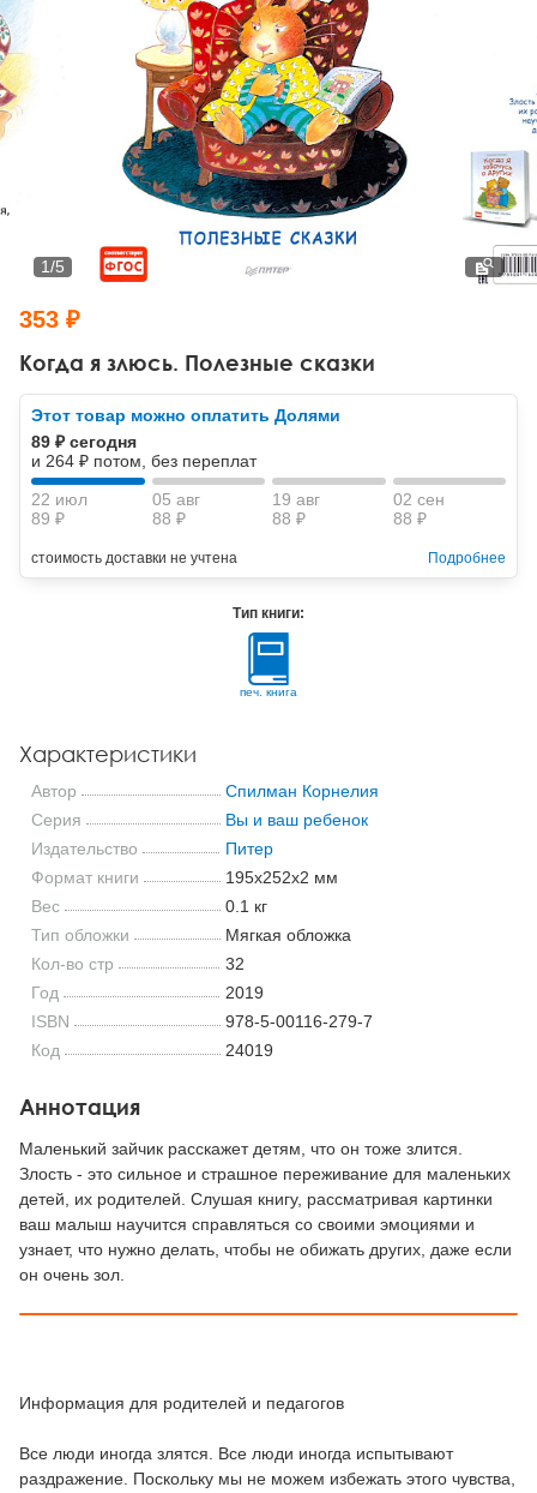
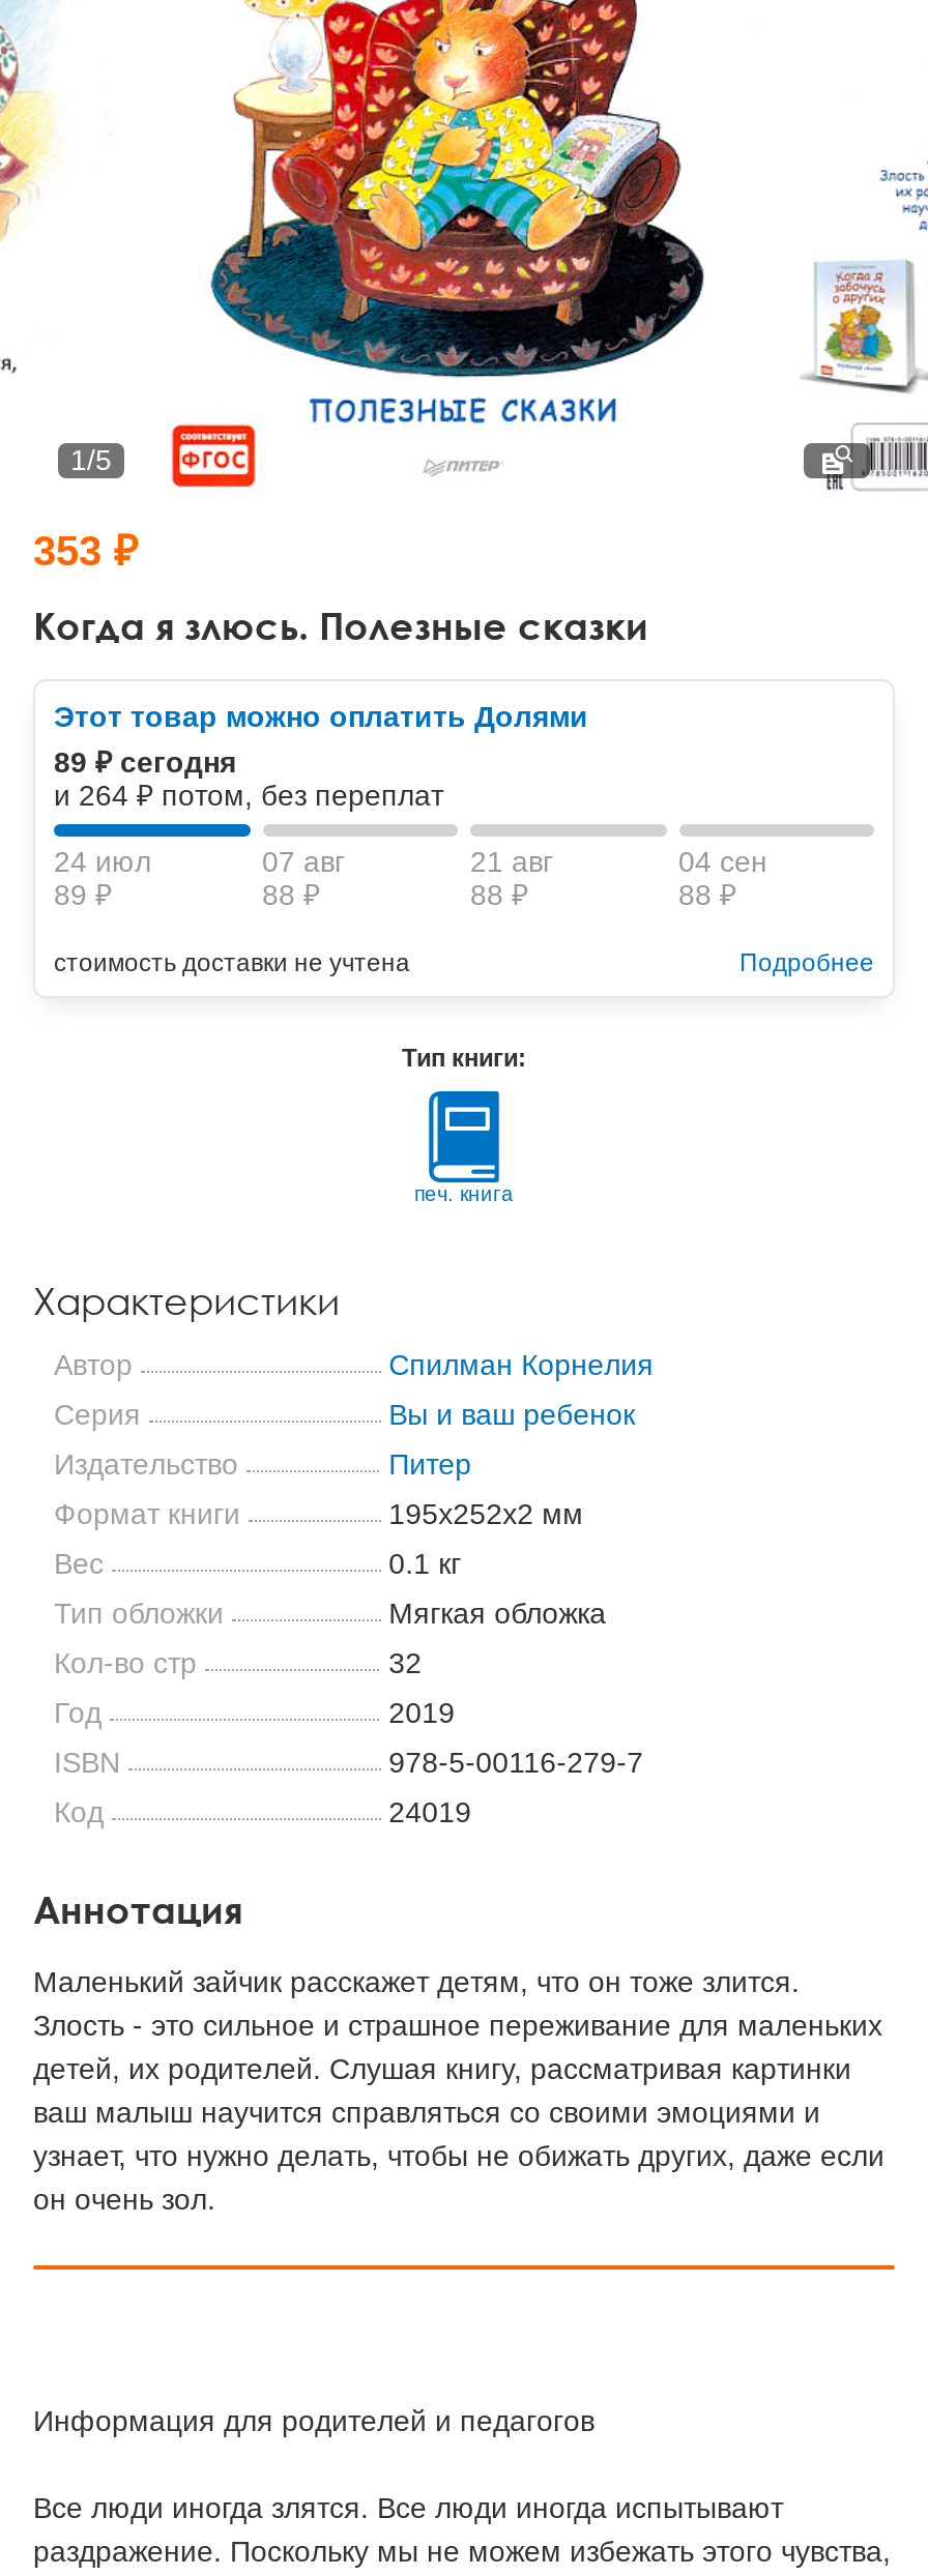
[31,490,88,509] 22 июл -> [54,845,151,878] 24 июл
[152,490,200,509] 05 авг -> [262,845,345,878] 07 авг
[272,490,320,509] 19 авг -> [470,845,553,878] 21 авг
[393,490,444,509] 02 сен -> [678,845,767,878] 04 сен

